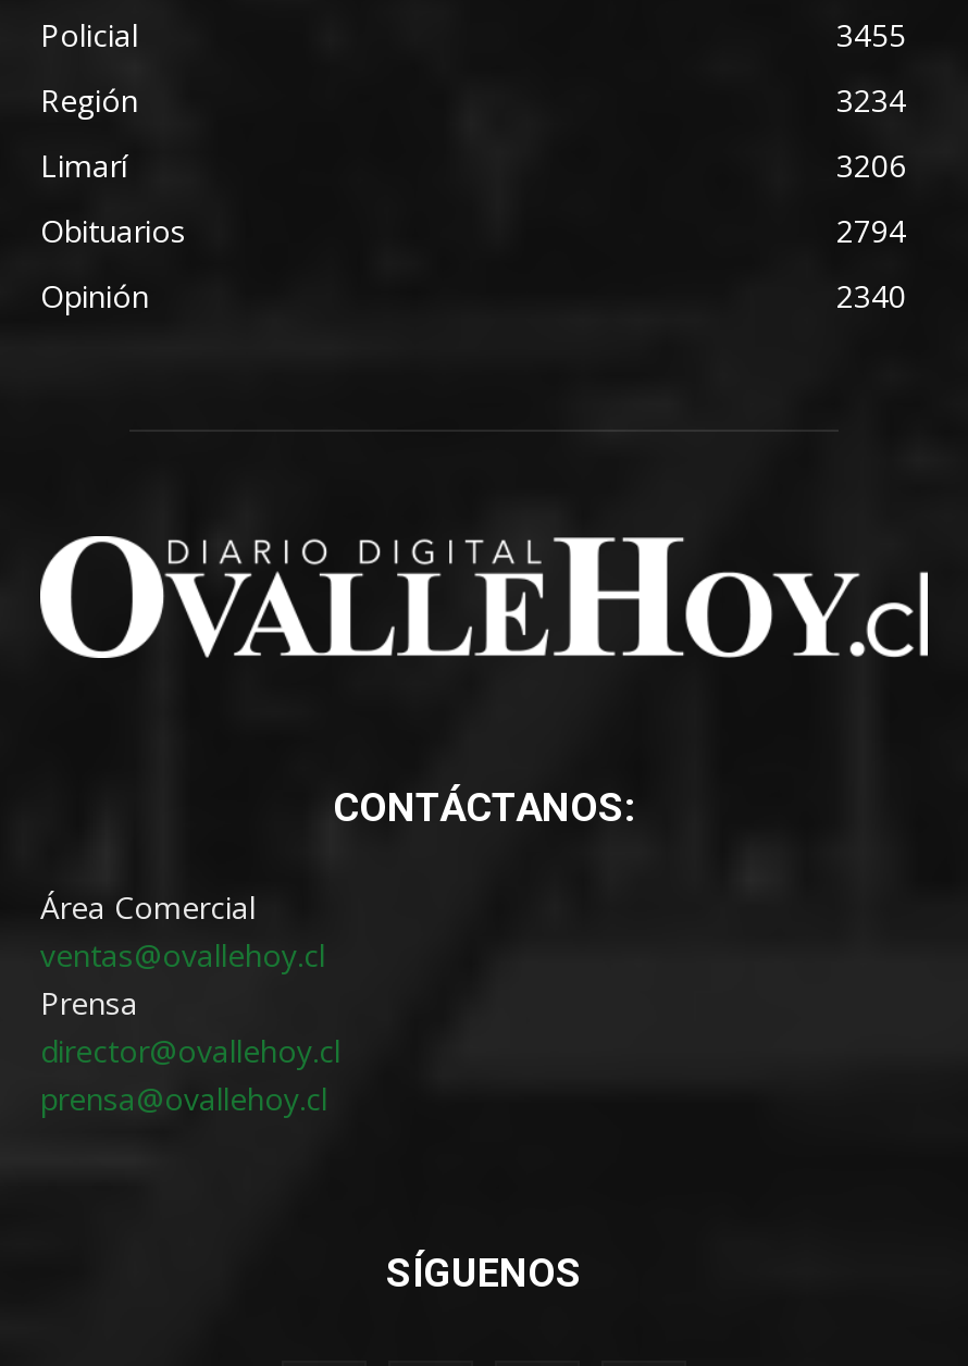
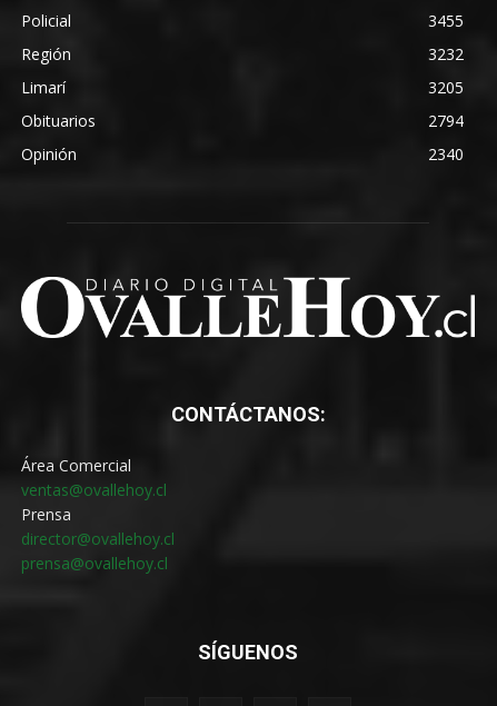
[836,80,906,121] 3234 -> [428,43,464,64] 3232
[836,145,906,186] 3206 -> [428,76,464,97] 3205

